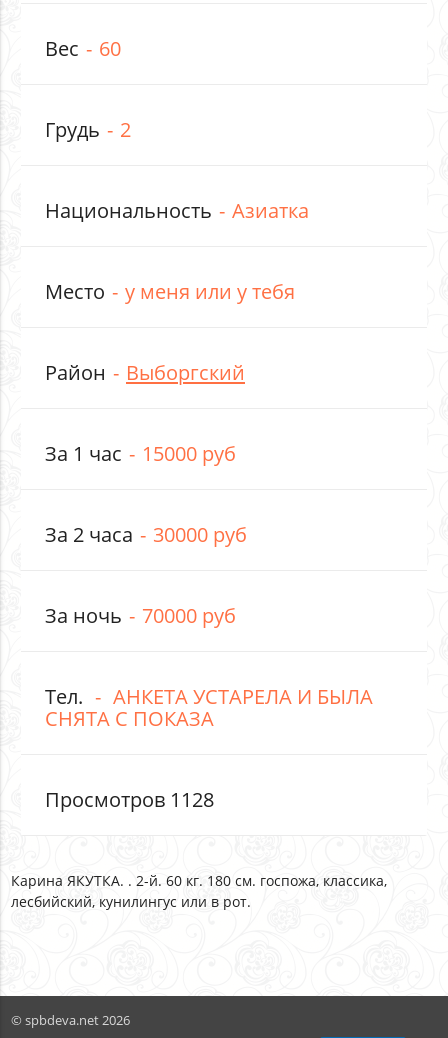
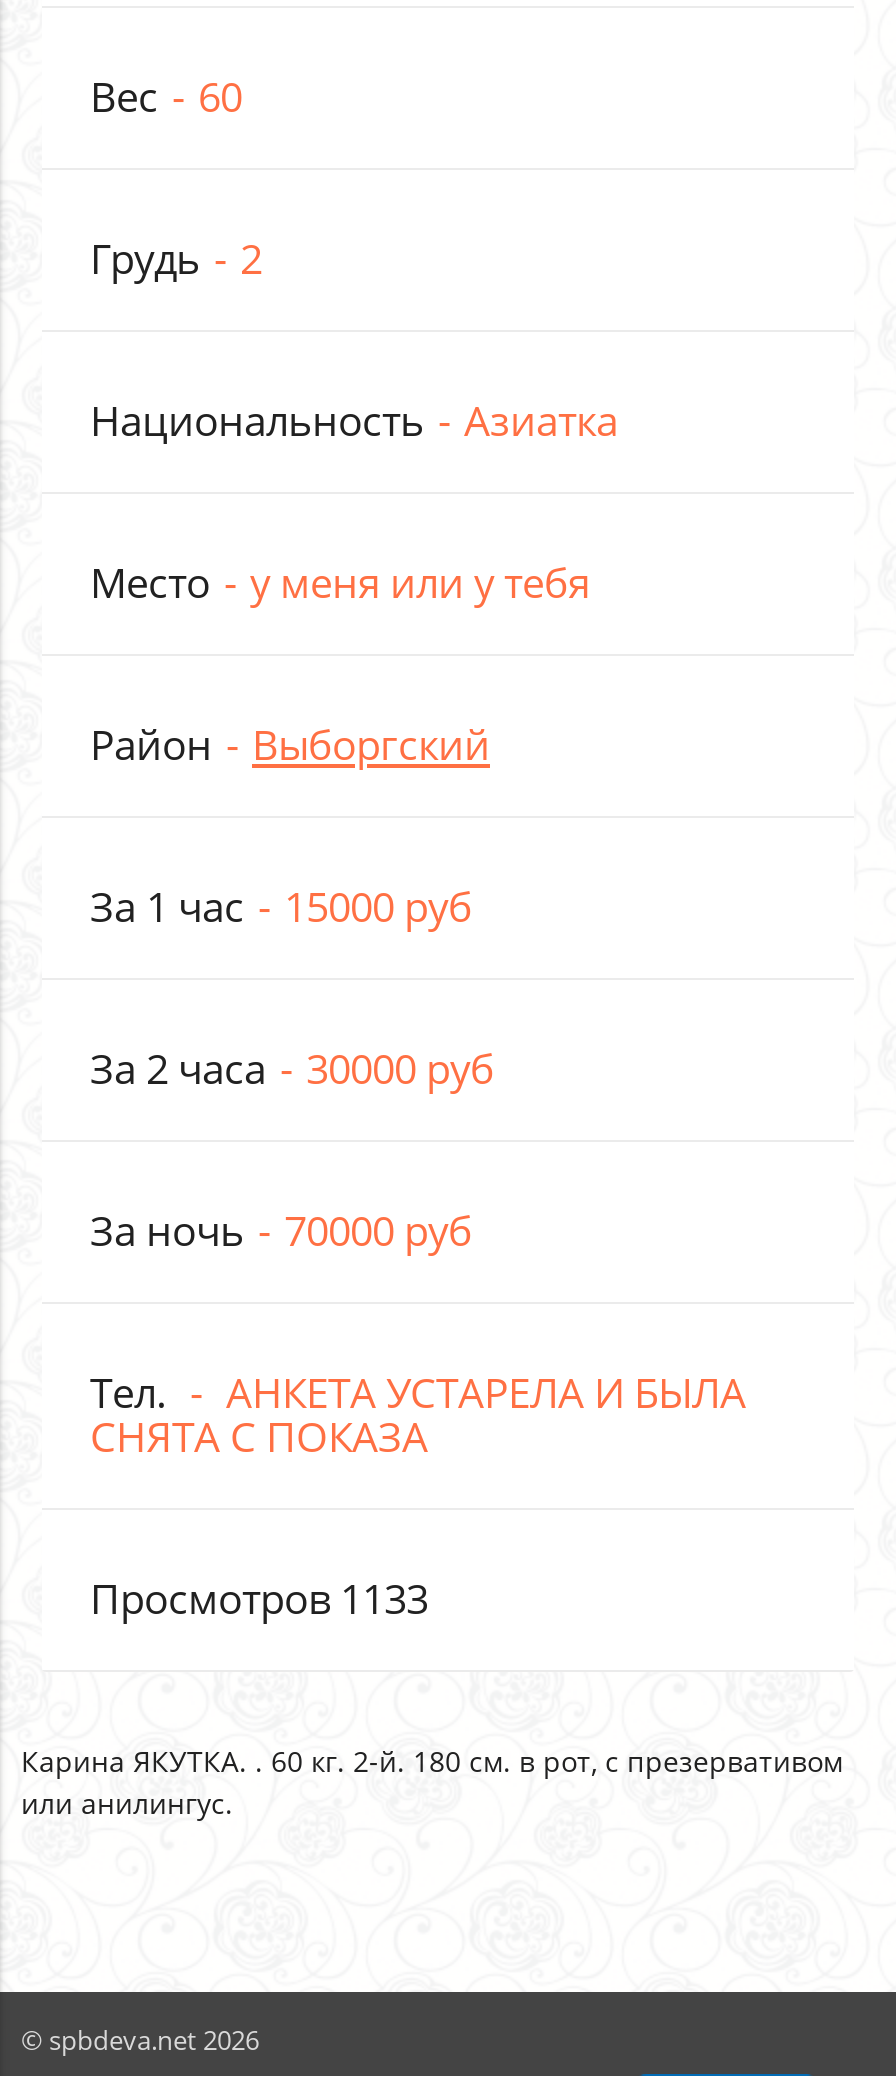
[45,785,214,813] Просмотров 1128 -> [90,1571,428,1627] Просмотров 1133
[10,871,386,911] Карина ЯКУТКА. . 2-й. 60 кг. 180 см. госпожа, классика, | лесбийский, кунилингус или в рот. -> [21,1742,843,1822] Карина ЯКУТКА. . 60 кг. 2-й. 180 см. в рот, с презервативом | или aнилингус.

